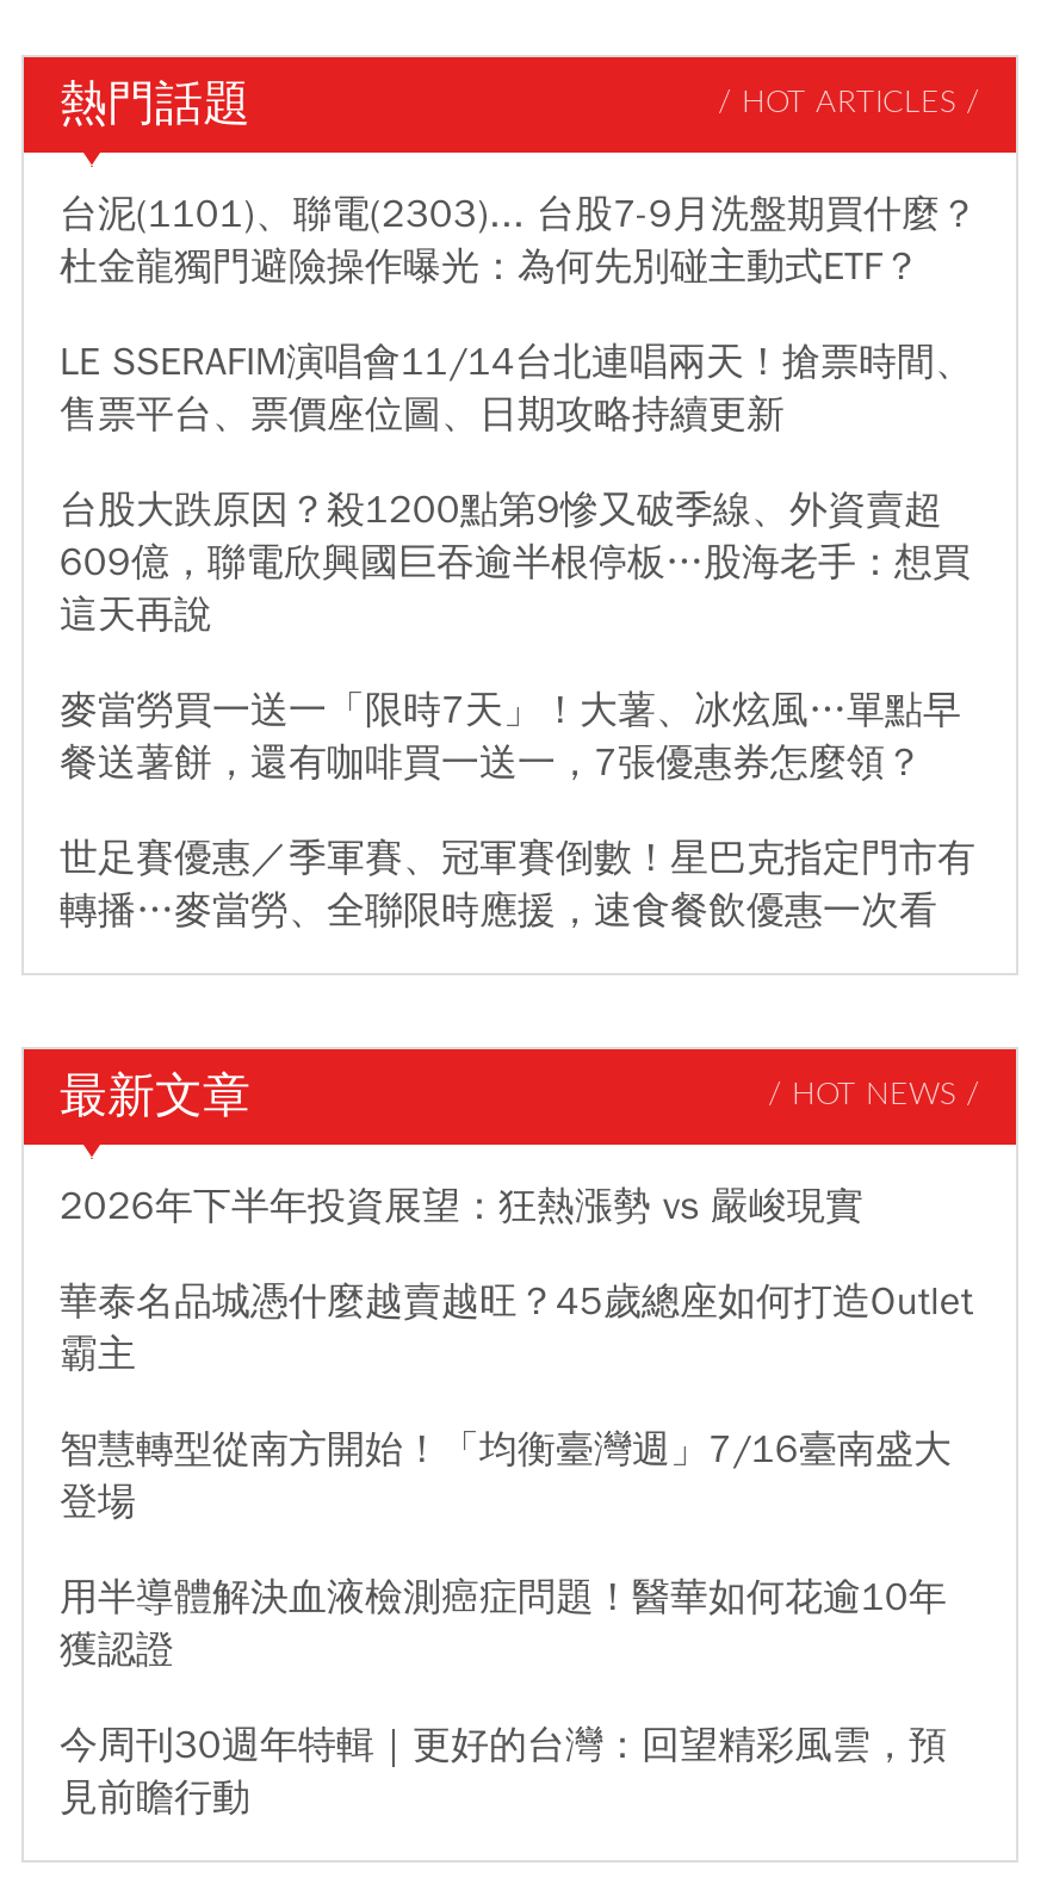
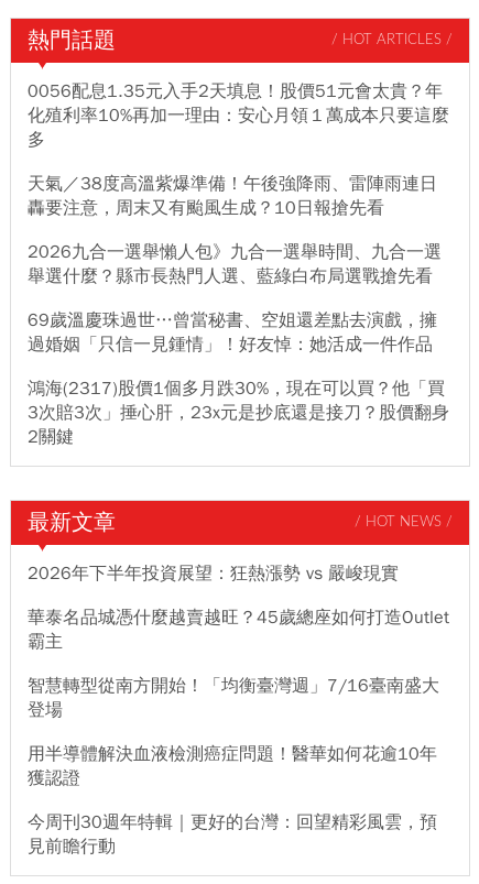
[60,191,978,291] 台泥(1101)、聯電(2303)... 台股7-9月洗盤期買什麼？ | 杜金龍獨門避險操作曝光：為何先別碰主動式ETF？ -> [28,80,449,151] 0056配息1.35元入手2天填息！股價51元會太貴？年 | 化殖利率10%再加一理由：安心月領１萬成本只要這麼 | 多
[60,338,973,439] LE SSERAFIM演唱會11/14台北連唱兩天！搶票時間、 | 售票平台、票價座位圖、日期攻略持續更新 -> [28,173,437,219] 天氣／38度高溫紫爆準備！午後強降雨、雷陣雨連日 | 轟要注意，周末又有颱風生成？10日報搶先看
[60,486,971,639] 台股大跌原因？殺1200點第9慘又破季線、外資賣超 | 609億，聯電欣興國巨吞逾半根停板…股海老手：想買 | 這天再說 -> [28,241,442,287] 2026九合一選舉懶人包》九合一選舉時間、九合一選 | 舉選什麼？縣市長熱門人選、藍綠白布局選戰搶先看
[60,687,961,787] 麥當勞買一送一「限時7天」！大薯、冰炫風…單點早 | 餐送薯餅，還有咖啡買一送一，7張優惠券怎麼領？ -> [28,309,437,355] 69歲溫慶珠過世…曾當秘書、空姐還差點去演戲，擁 | 過婚姻「只信一見鍾情」！好友悼：她活成一件作品
[60,834,975,935] 世足賽優惠／季軍賽、冠軍賽倒數！星巴克指定門市有 | 轉播…麥當勞、全聯限時應援，速食餐飲優惠一次看 -> [28,377,449,448] 鴻海(2317)股價1個多月跌30%，現在可以買？他「買 | 3次賠3次」捶心肝，23x元是抄底還是接刀？股價翻身 | 2關鍵

